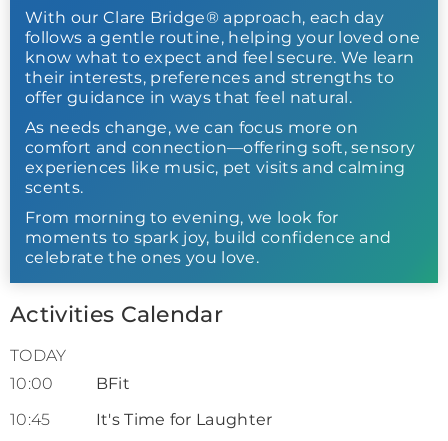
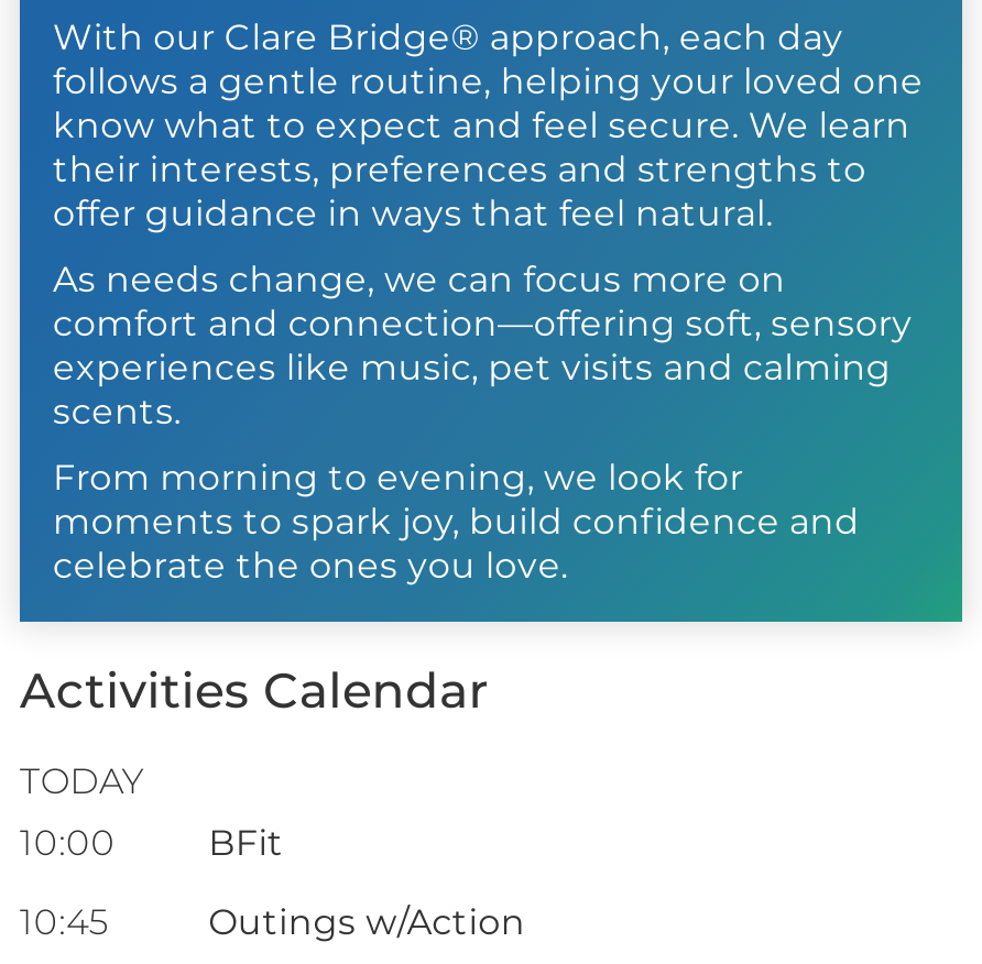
[96,410,273,429] It's Time for Laughter -> [208,902,526,944] Outings w/Action

